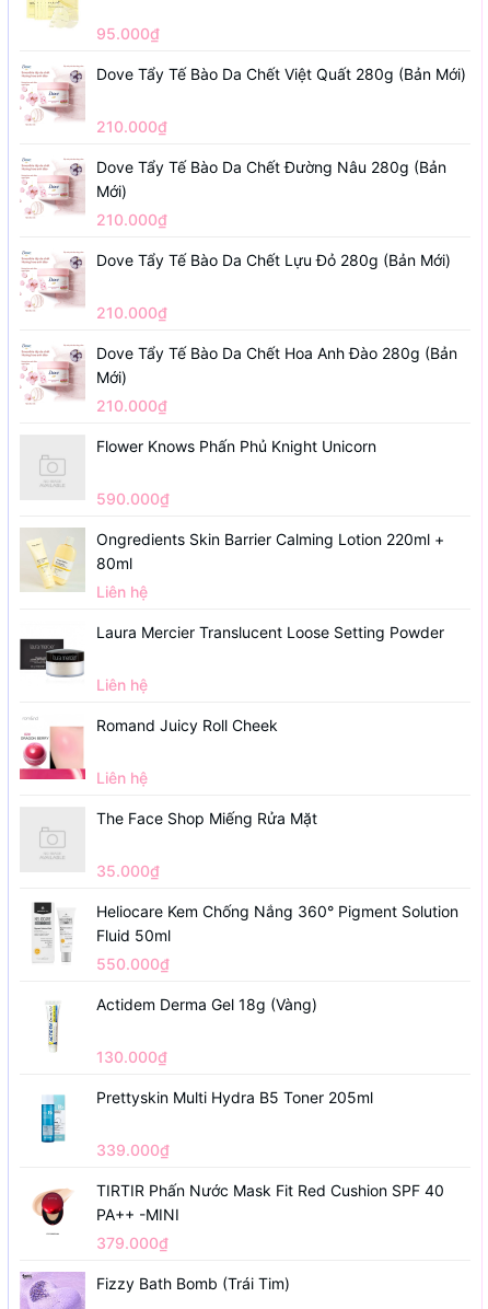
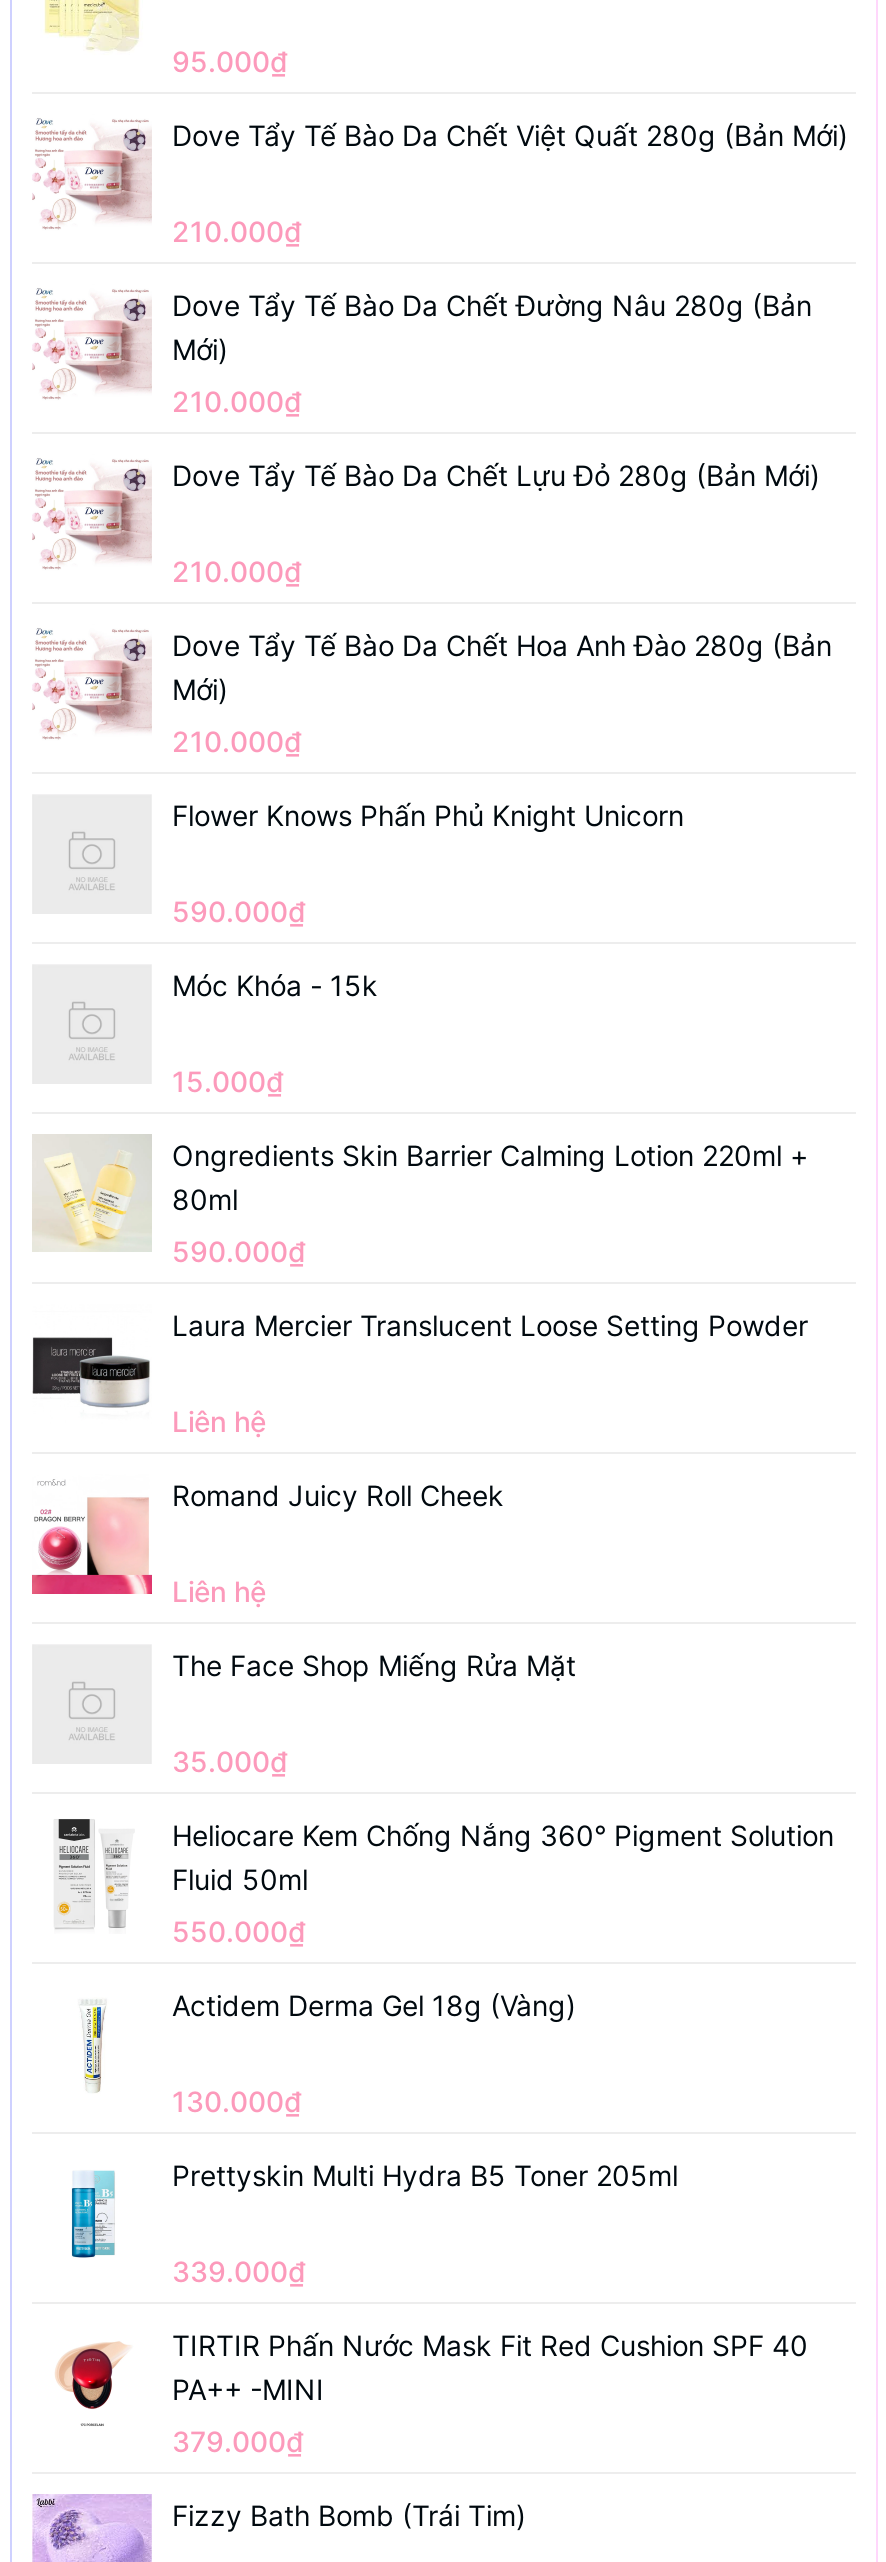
none -> [172,968,378,1098] Móc Khóa - 15k | 15.000₫
[96,582,148,601] Liên hệ -> [172,1234,306,1268] 590.000₫

